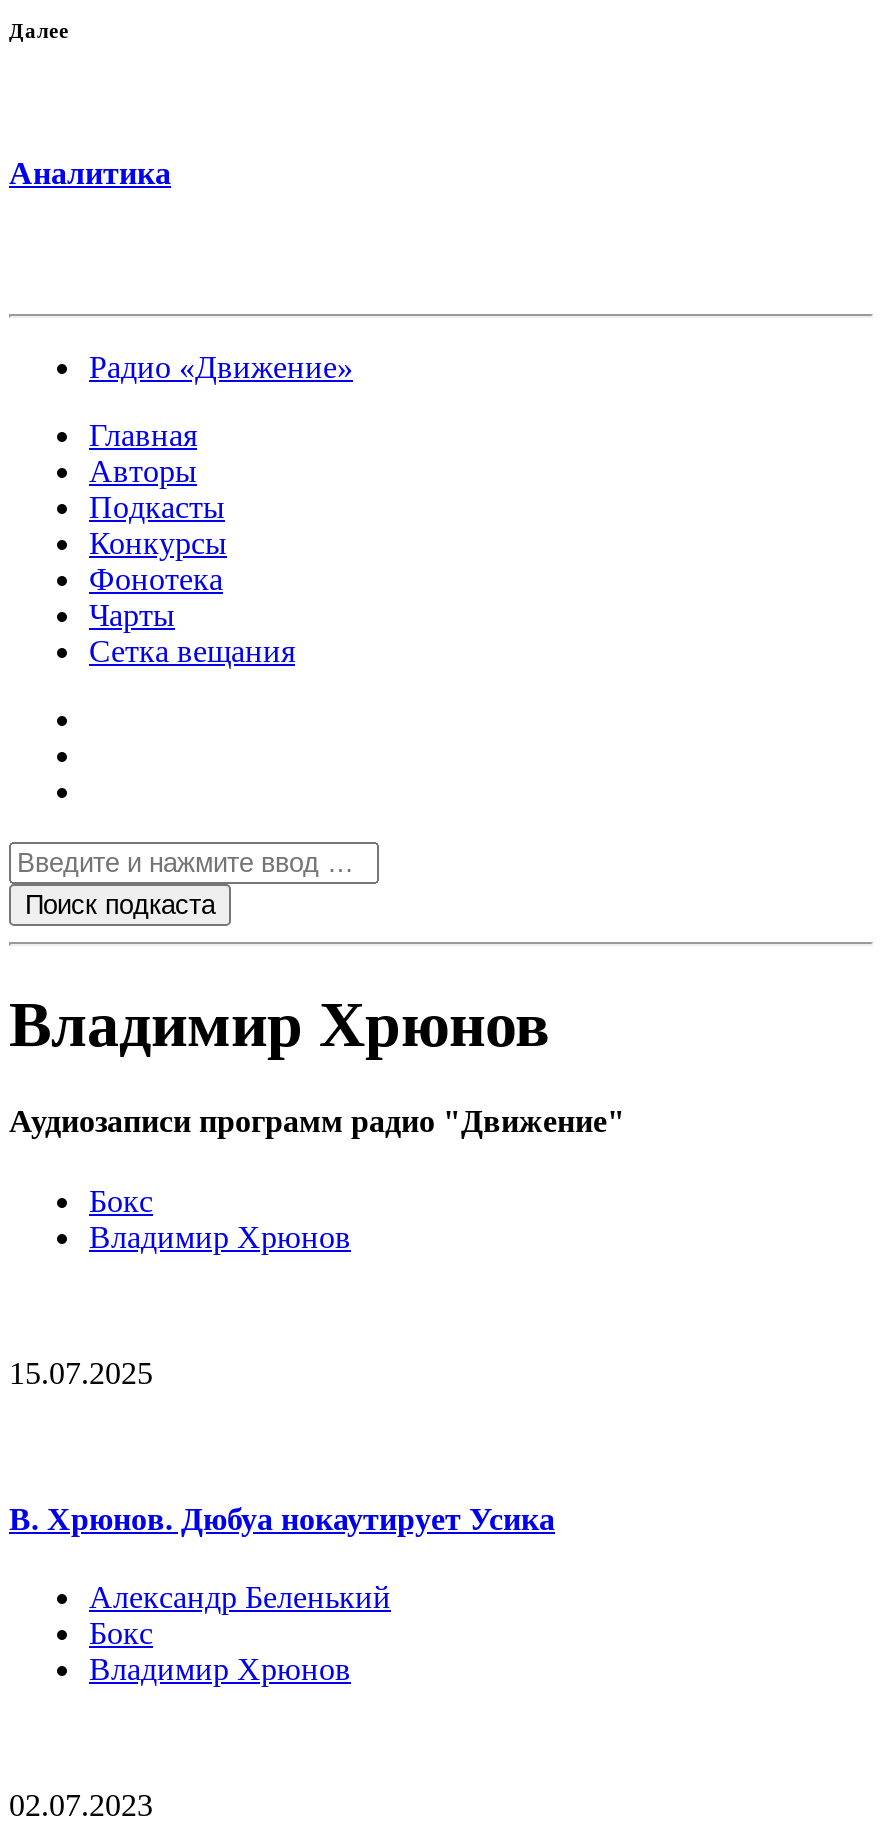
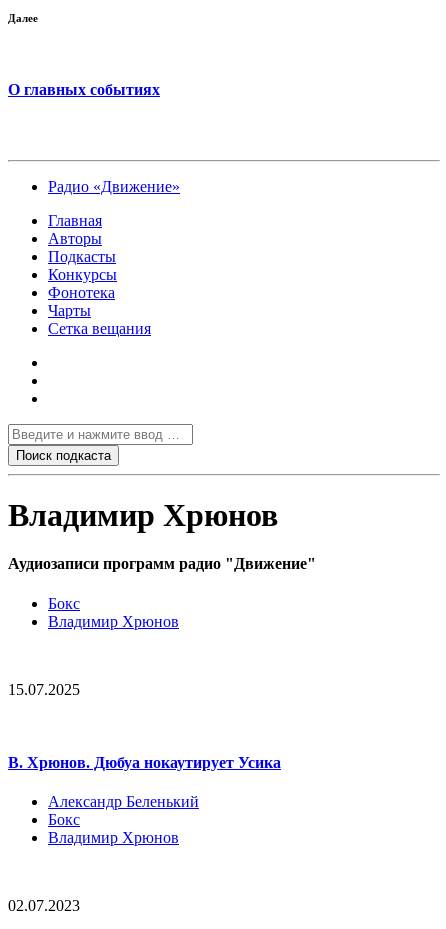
[9,156,171,190] Аналитика -> [8,81,160,98] О главных событиях

